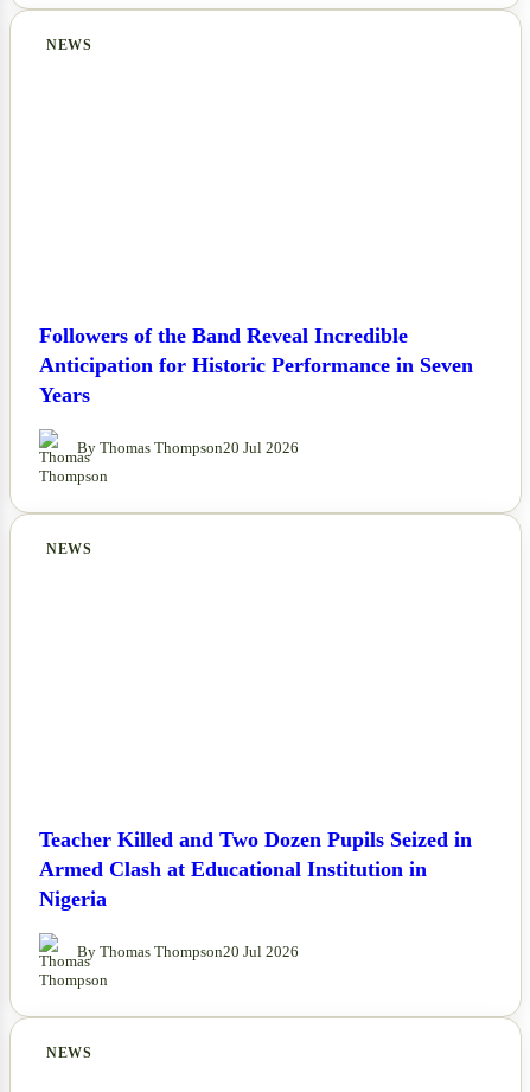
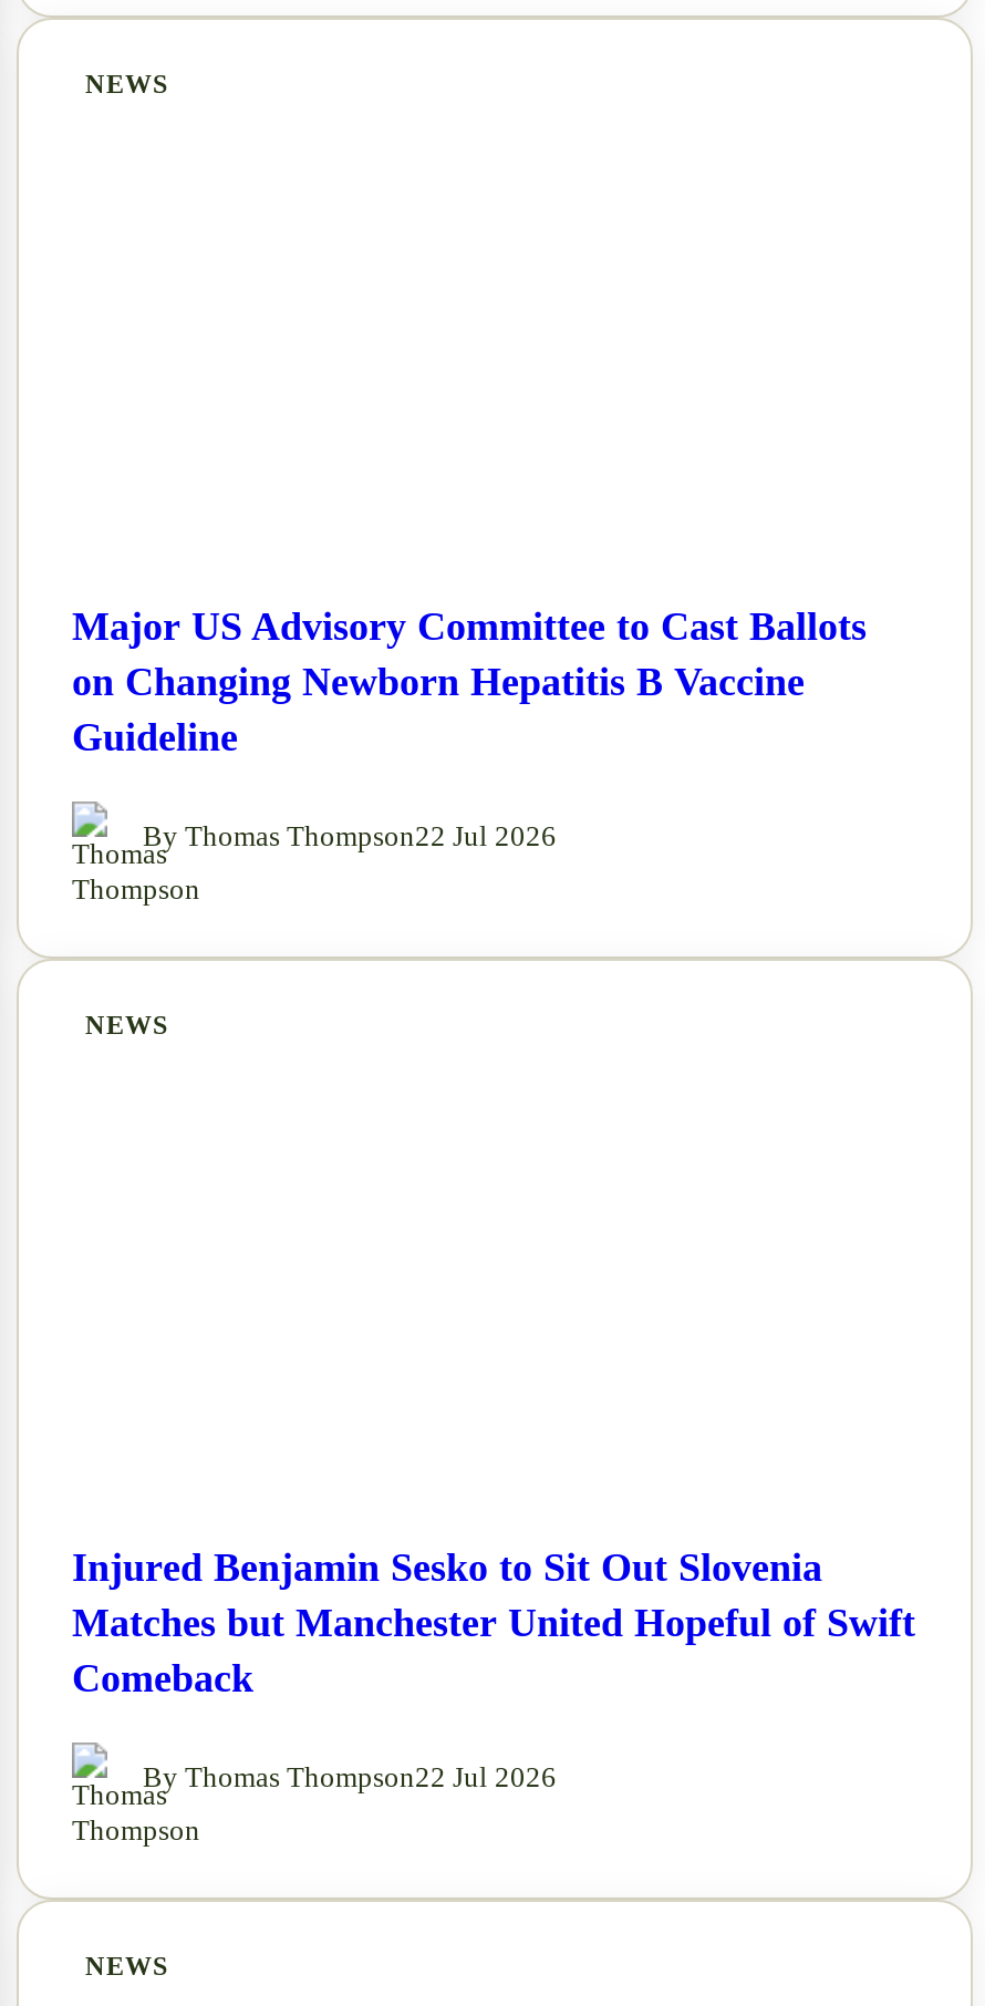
[39,323,473,406] Followers of the Band Reveal Incredible | Anticipation for Historic Performance in Seven | Years -> [72,603,867,758] Major US Advisory Committee to Cast Ballots | on Changing Newborn Hepatitis B Vaccine | Guideline
[77,438,299,456] By Thomas Thompson20 Jul 2026 -> [143,818,557,851] By Thomas Thompson22 Jul 2026
[39,827,472,910] Teacher Killed and Two Dozen Pupils Seized in | Armed Clash at Educational Institution in | Nigeria -> [72,1544,915,1699] Injured Benjamin Sesko to Sit Out Slovenia | Matches but Manchester United Hopeful of Swift | Comeback
[77,942,299,960] By Thomas Thompson20 Jul 2026 -> [143,1759,557,1792] By Thomas Thompson22 Jul 2026

